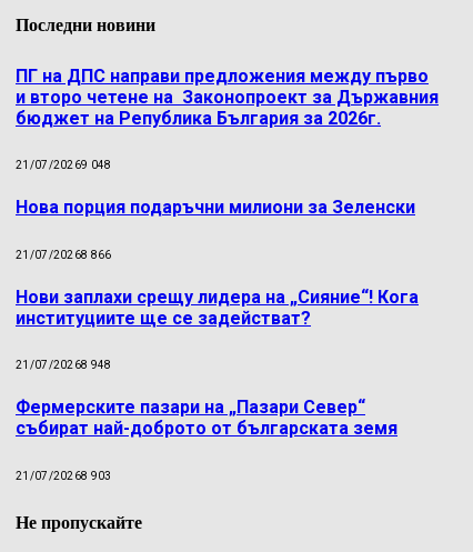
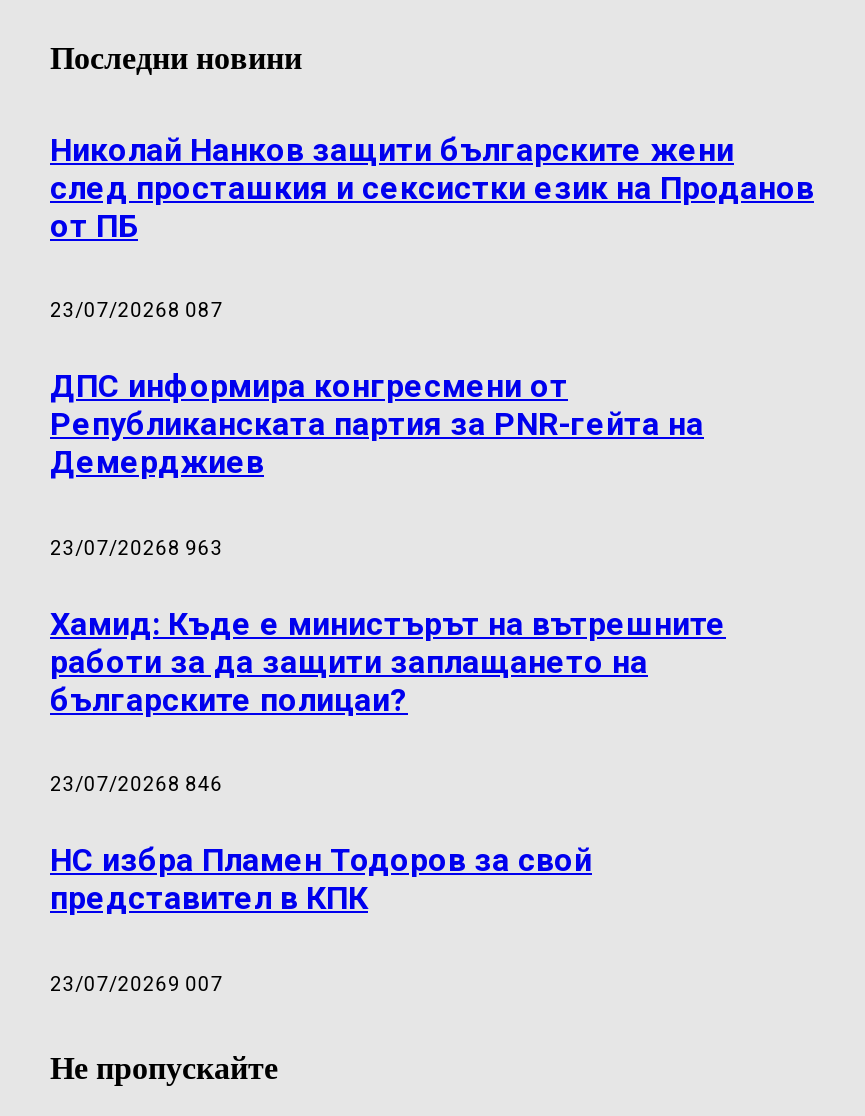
[16,65,439,129] ПГ на ДПС направи предложения между първо | и второ четене на Законопроект за Държавния | бюджет на Република България за 2026г. -> [50,131,814,245] Николай Нанков защити българските жени | след просташкия и сексистки език на Проданов | от ПБ
[16,159,112,171] 21/07/20269 048 -> [50,299,223,321] 23/07/20268 087
[16,197,415,218] Нова порция подаръчни милиони за Зеленски -> [50,368,704,482] ДПС информира конгресмени от | Републиканската партия за PNR-гейта на | Демерджиев
[16,248,112,261] 21/07/20268 866 -> [50,536,223,558] 23/07/20268 963
[16,286,419,329] Нови заплахи срещу лидера на „Сияние“! Кога | институциите ще се задействат? -> [50,605,726,719] Хамид: Къде е министърът на вътрешните | работи за да защити заплащането на | българските полицаи?
[16,359,112,371] 21/07/20268 948 -> [50,773,223,795] 23/07/20268 846
[16,397,397,439] Фермерските пазари на „Пазари Север“ | събират най-доброто от българската земя -> [50,842,592,918] НС избра Пламен Тодоров за свой | представител в КПК
[16,469,112,482] 21/07/20268 903 -> [50,972,223,994] 23/07/20269 007

